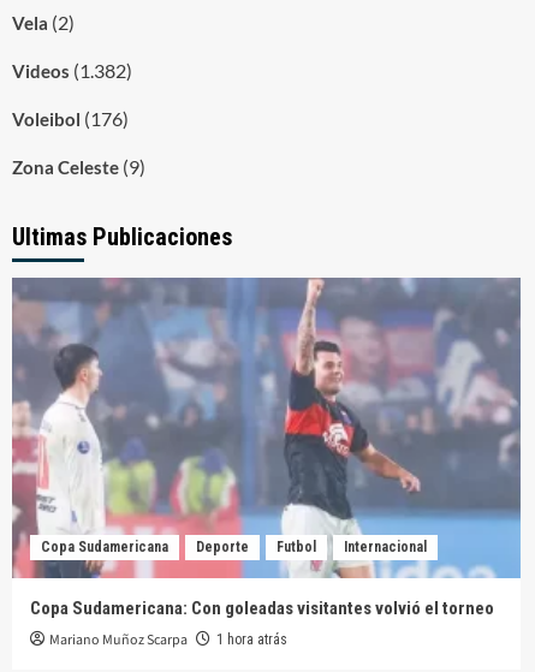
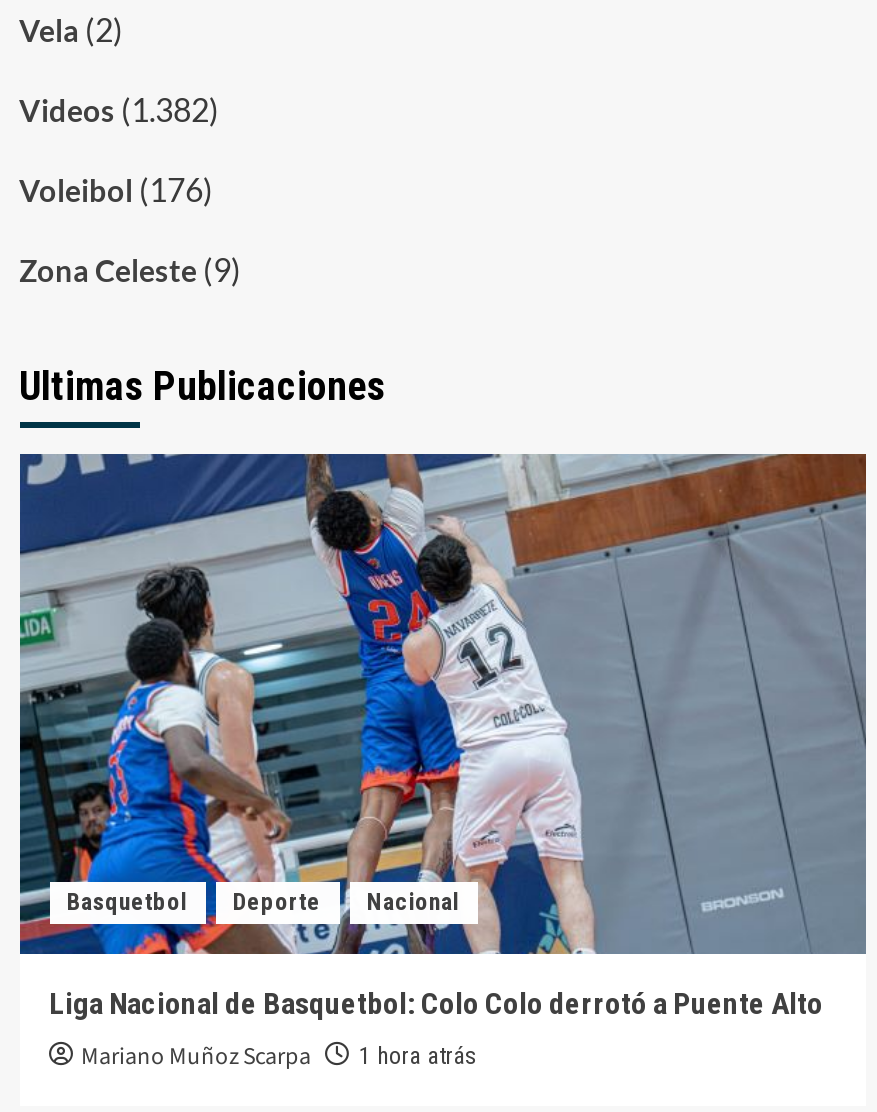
[11,276,522,579] [image] | Copa Sudamericana -> [18,452,868,956] [image] | Basquetbol
[276,539,426,556] Futbol | Internacional -> [367,889,459,917] Nacional
[29,598,494,620] Copa Sudamericana: Con goleadas visitantes volvió el torneo -> [49,987,823,1023] Liga Nacional de Basquetbol: Colo Colo derrotó a Puente Alto

